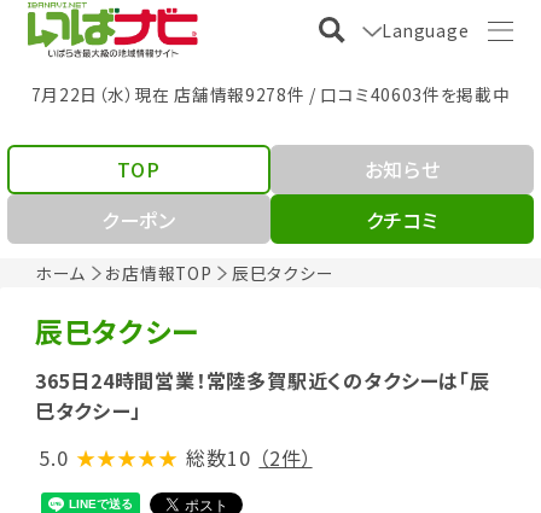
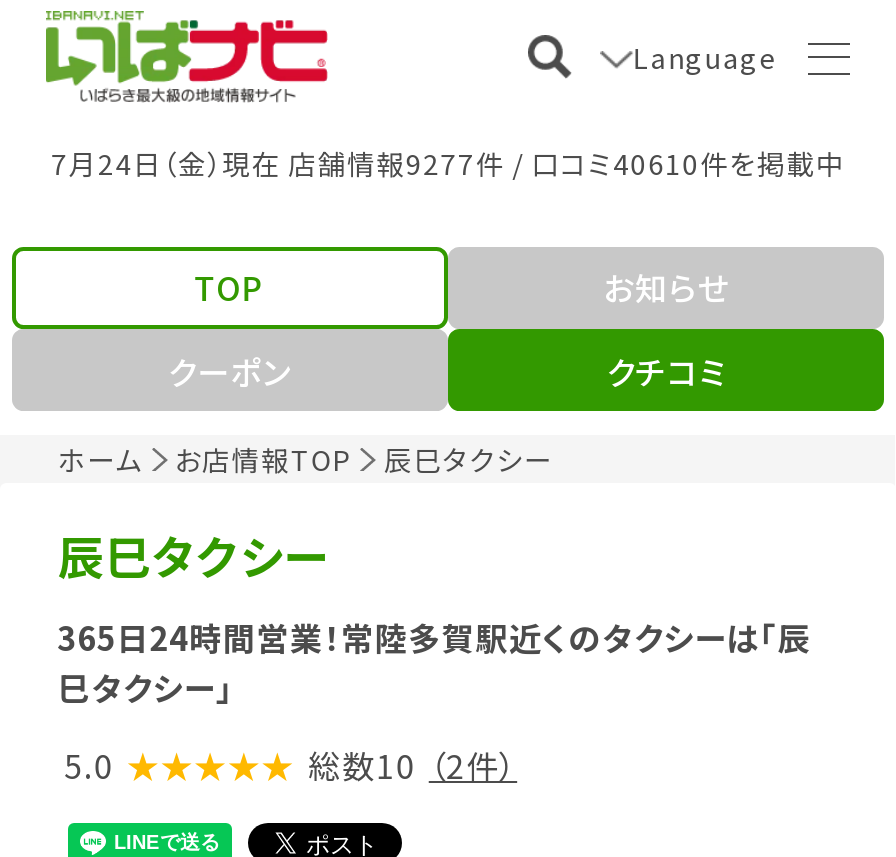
[31,82,510,106] 7月22日（水）現在 店舗情報9278件 / 口コミ40603件を掲載中 -> [51,142,845,182] 7月24日（金）現在 店舗情報9277件 / 口コミ40610件を掲載中

